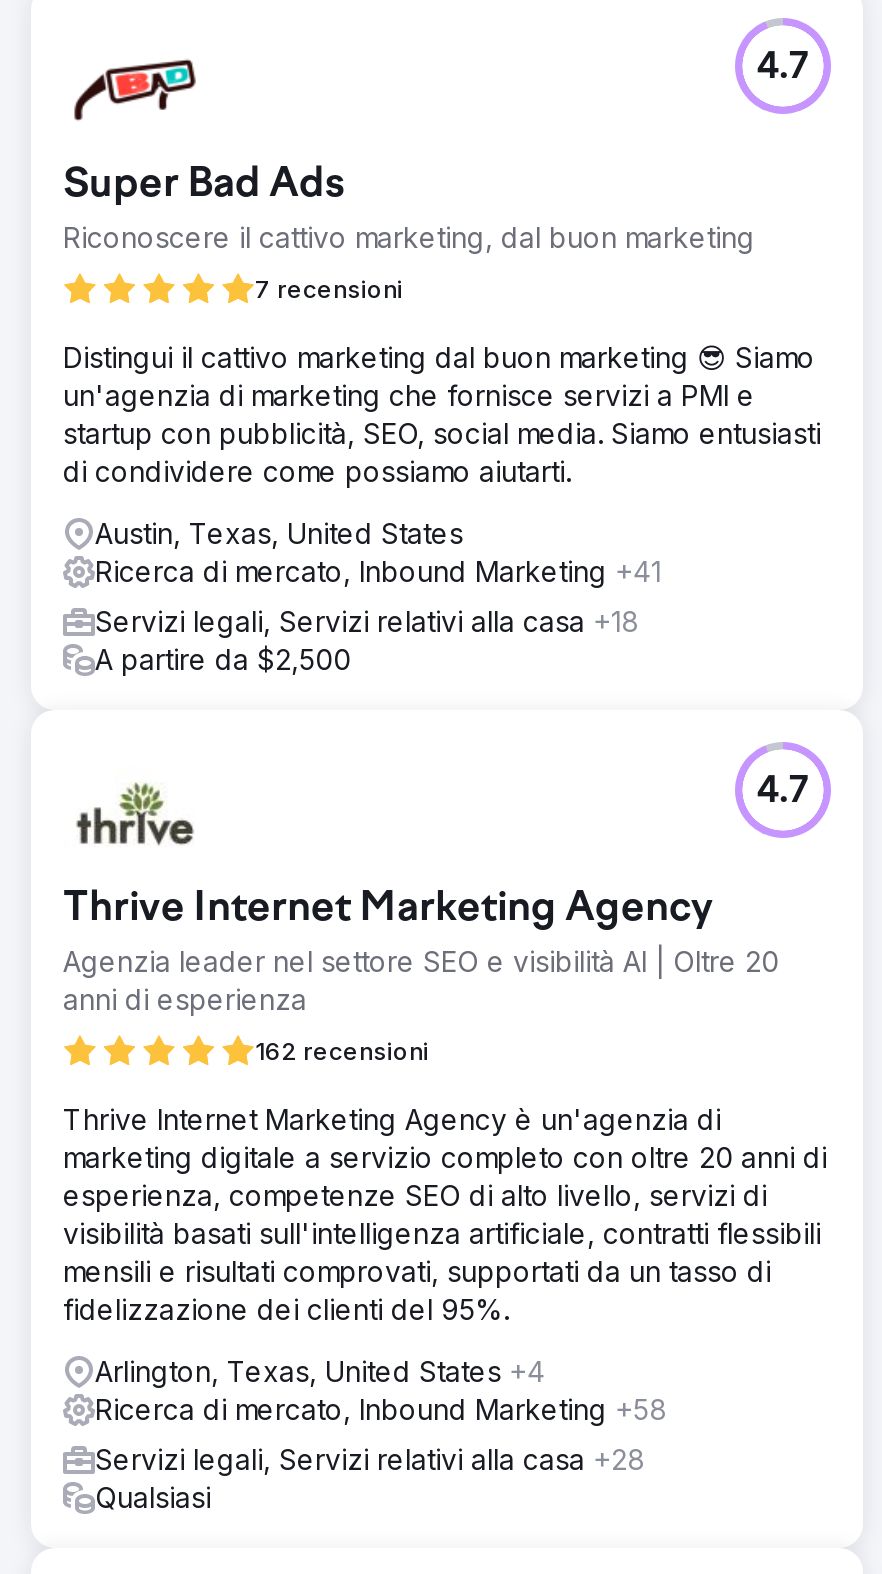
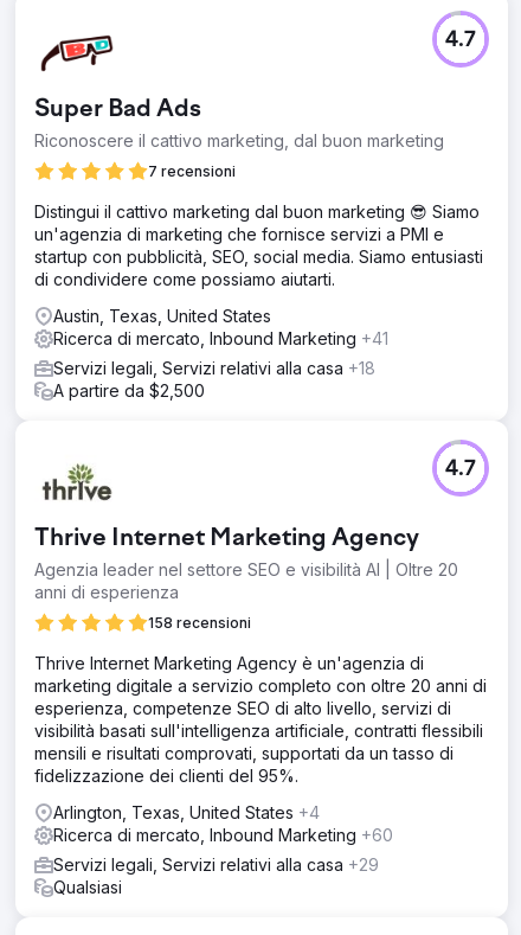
[255,1035,429,1065] 162 recensioni -> [148,613,251,631] 158 recensioni
[95,1391,667,1425] Ricerca di mercato, Inbound Marketing +58 -> [53,824,393,844] Ricerca di mercato, Inbound Marketing +60
[95,1441,645,1475] Servizi legali, Servizi relativi alla casa +28 -> [53,854,379,874] Servizi legali, Servizi relativi alla casa +29

